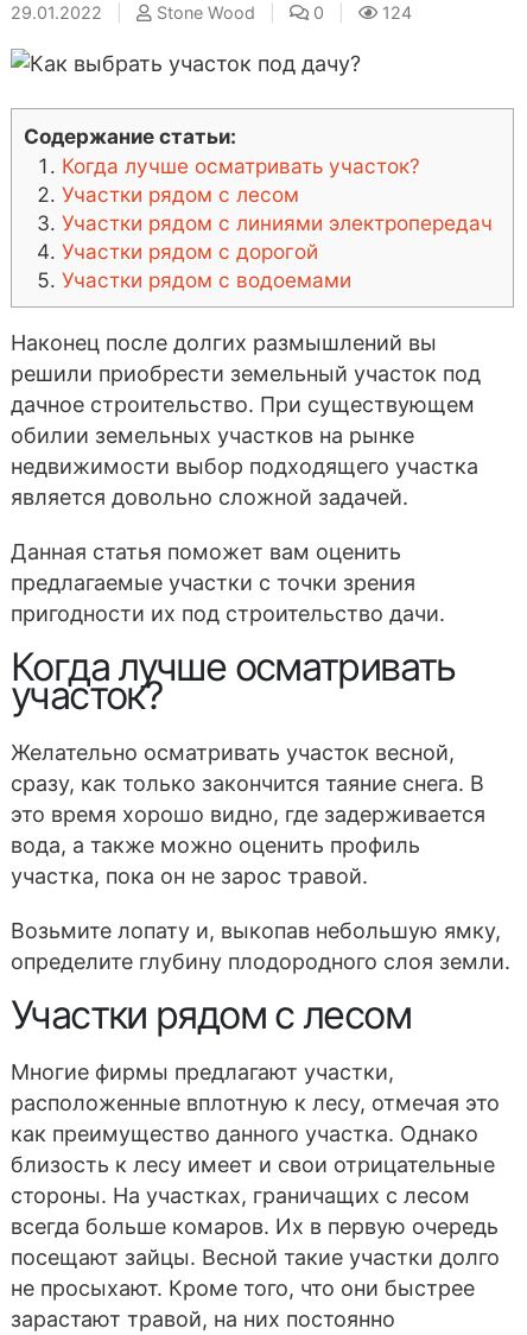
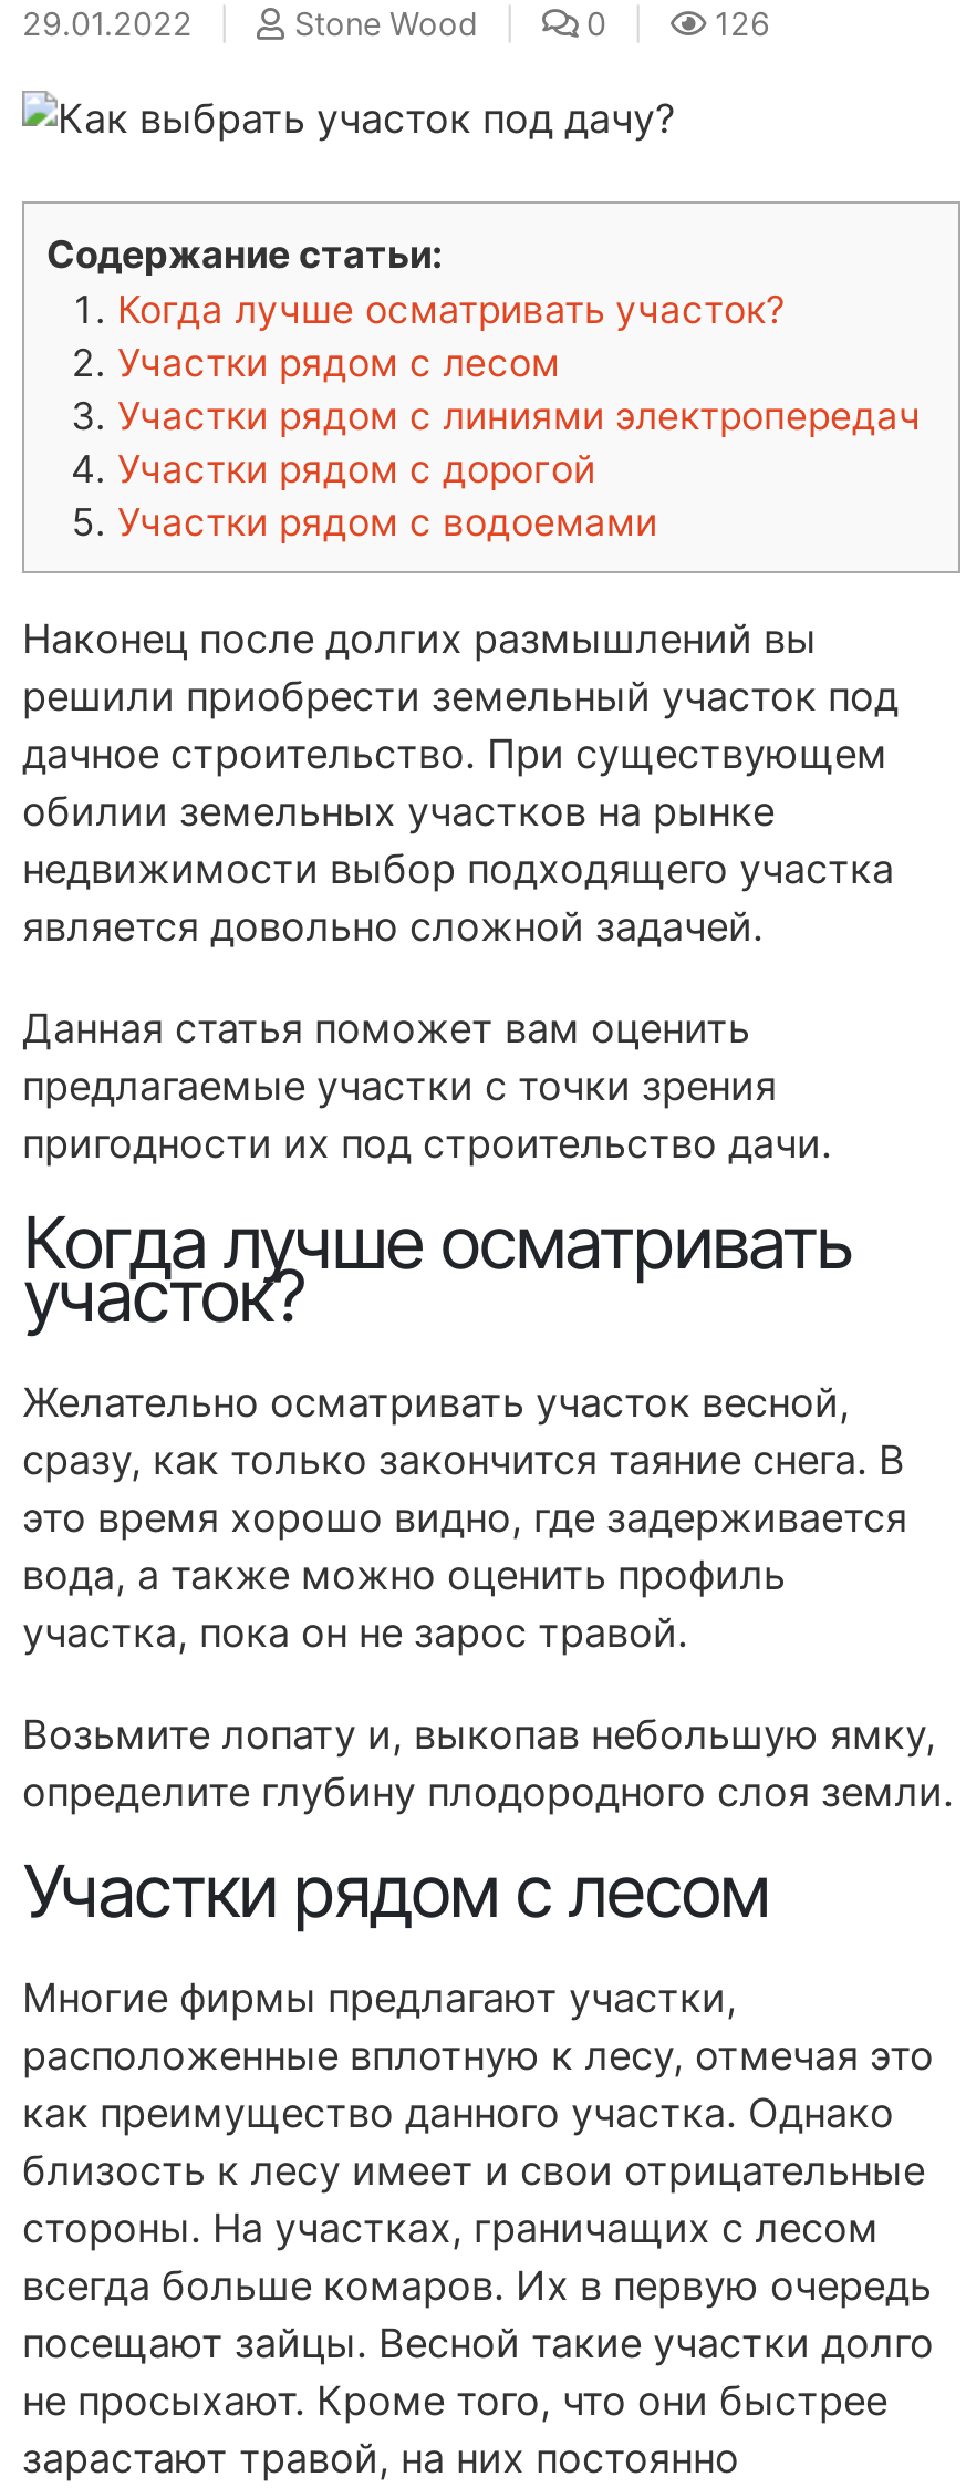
[377,2,412,23] 124 -> [706,4,770,42] 126

